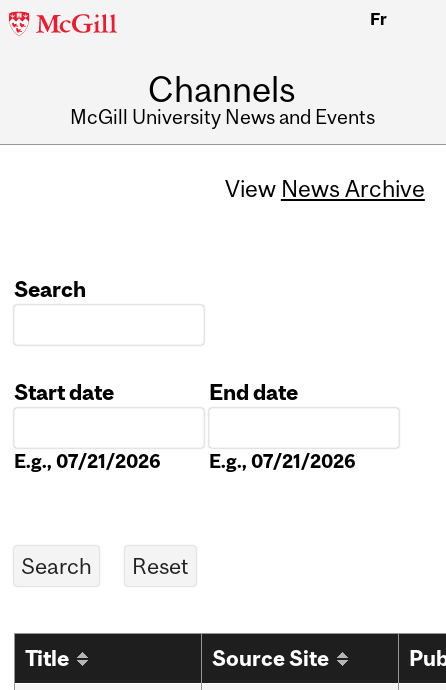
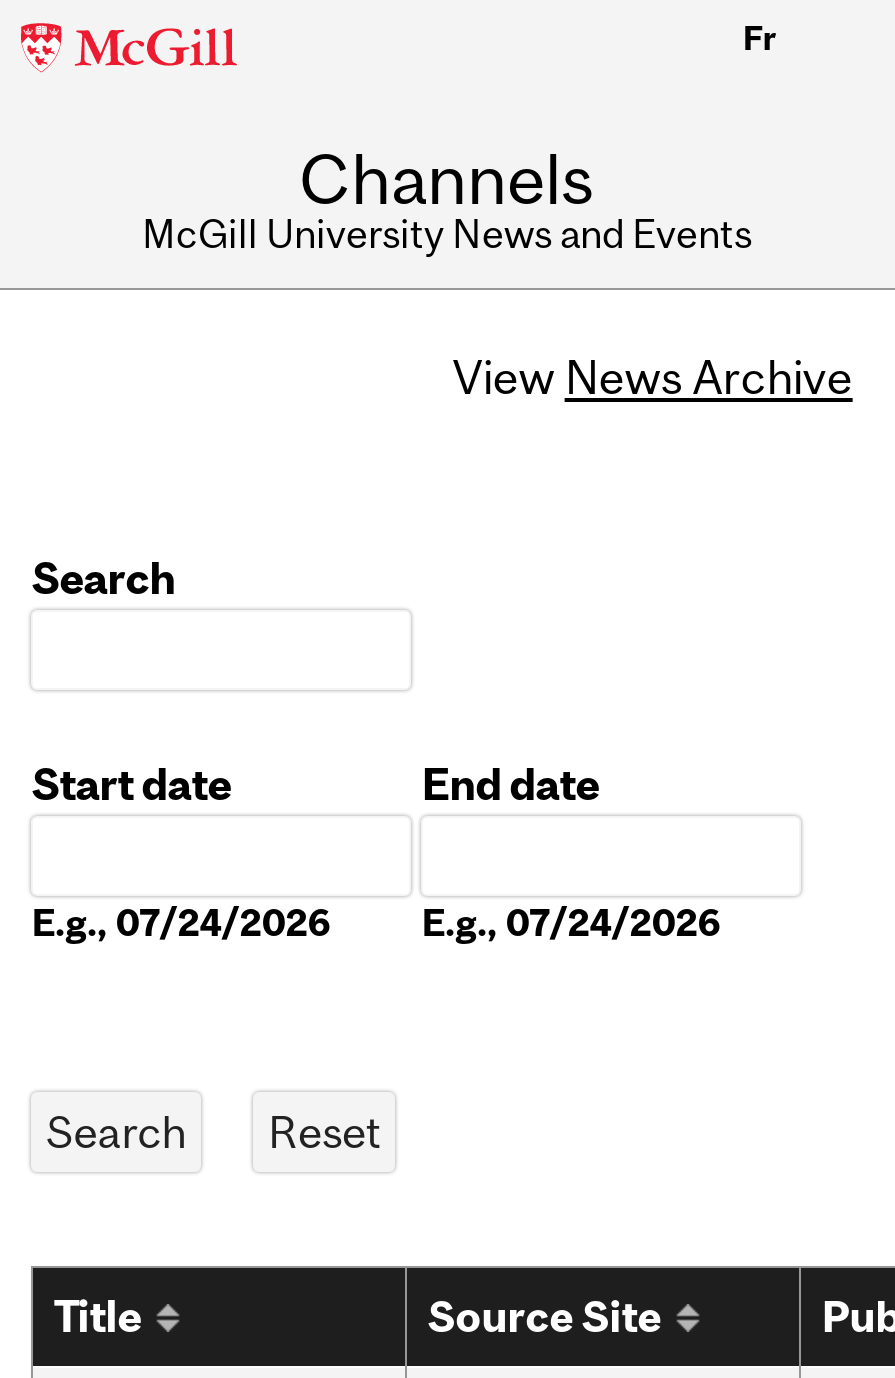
[14,450,161,472] E.g., 07/21/2026 -> [31,901,331,945] E.g., 07/24/2026
[209,450,356,472] E.g., 07/21/2026 -> [421,901,721,945] E.g., 07/24/2026

